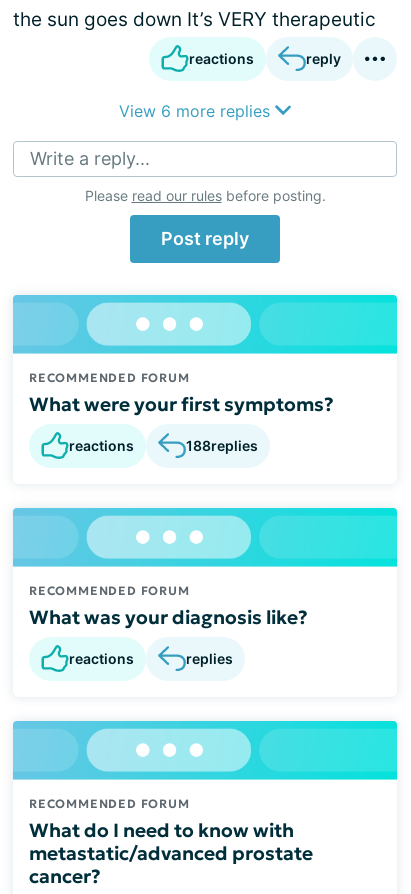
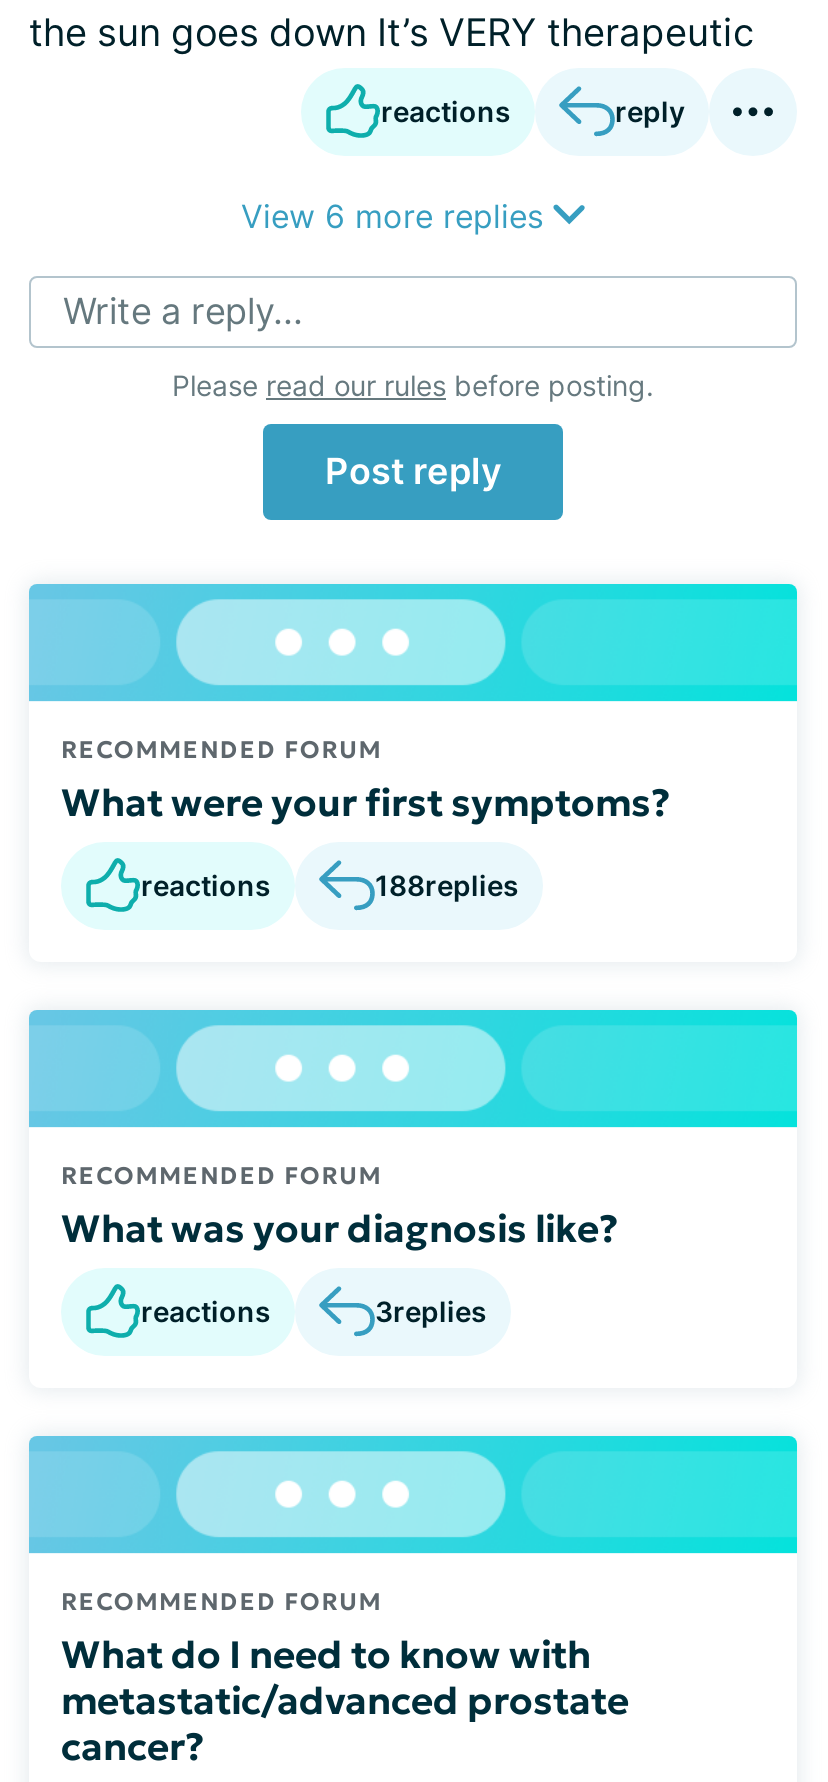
[186,650,233,667] replies -> [375,1294,487,1328] 3replies

